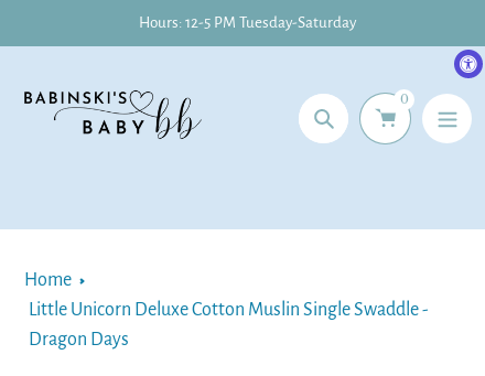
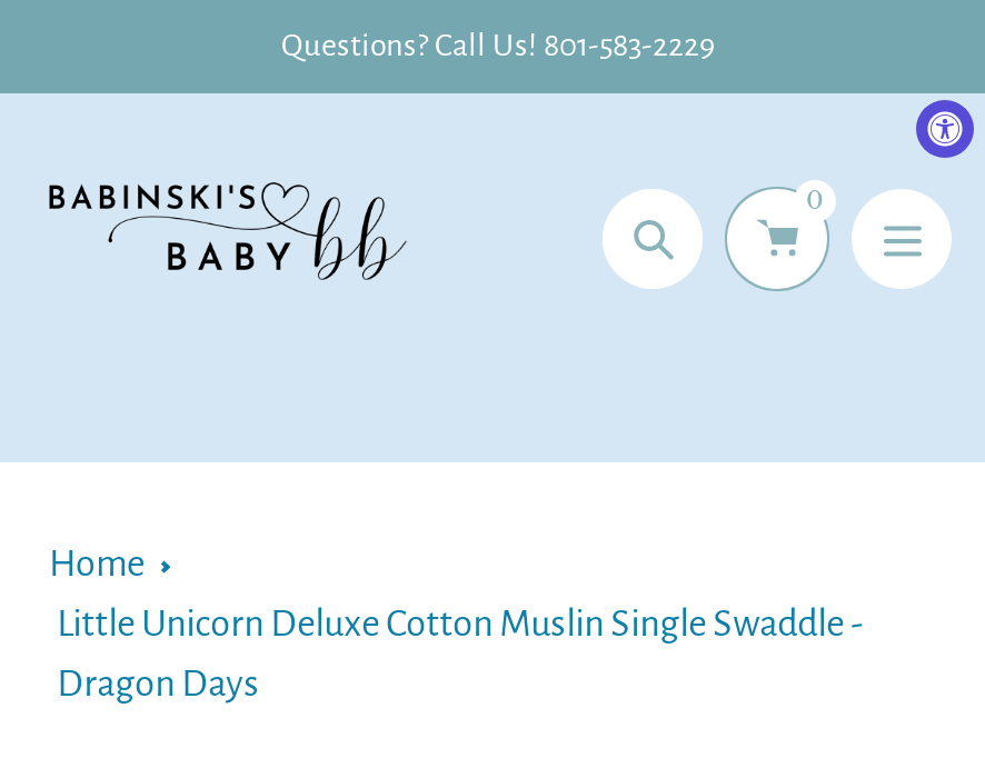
[138,14,355,31] Hours: 12-5 PM Tuesday-Saturday -> [281,29,715,62] Questions? Call Us! 801-583-2229

